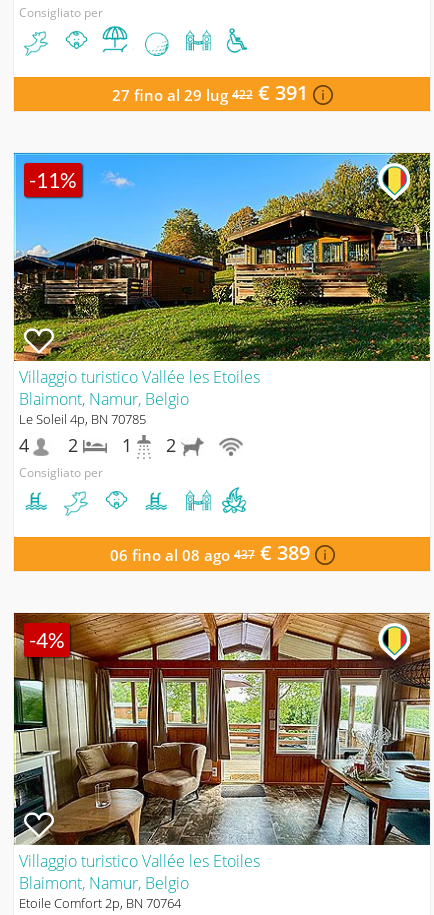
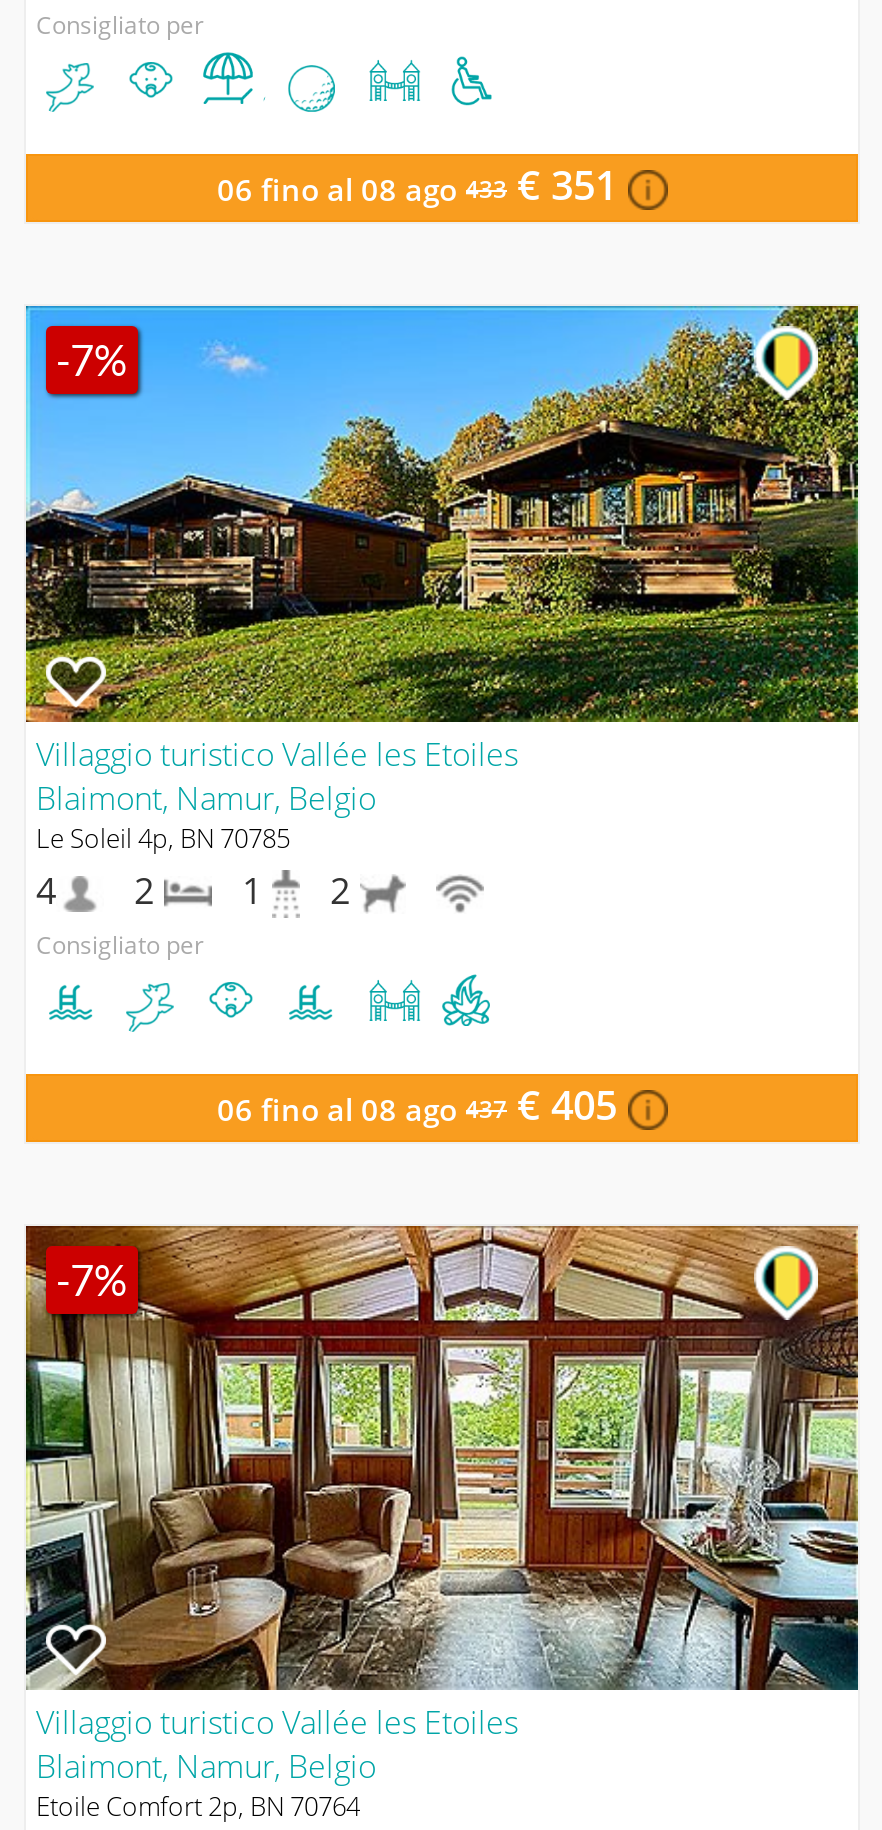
[111,79,312,106] 27 fino al 29 lug 422 € 391 -> [217,159,627,213] 06 fino al 08 ago 433 € 351
[29,167,77,192] -11% -> [56,334,128,384] -7%
[109,539,314,566] 06 fino al 08 ago 437 € 389 -> [217,1078,627,1132] 06 fino al 08 ago 437 € 405
[29,627,65,652] -4% -> [56,1253,128,1303] -7%

